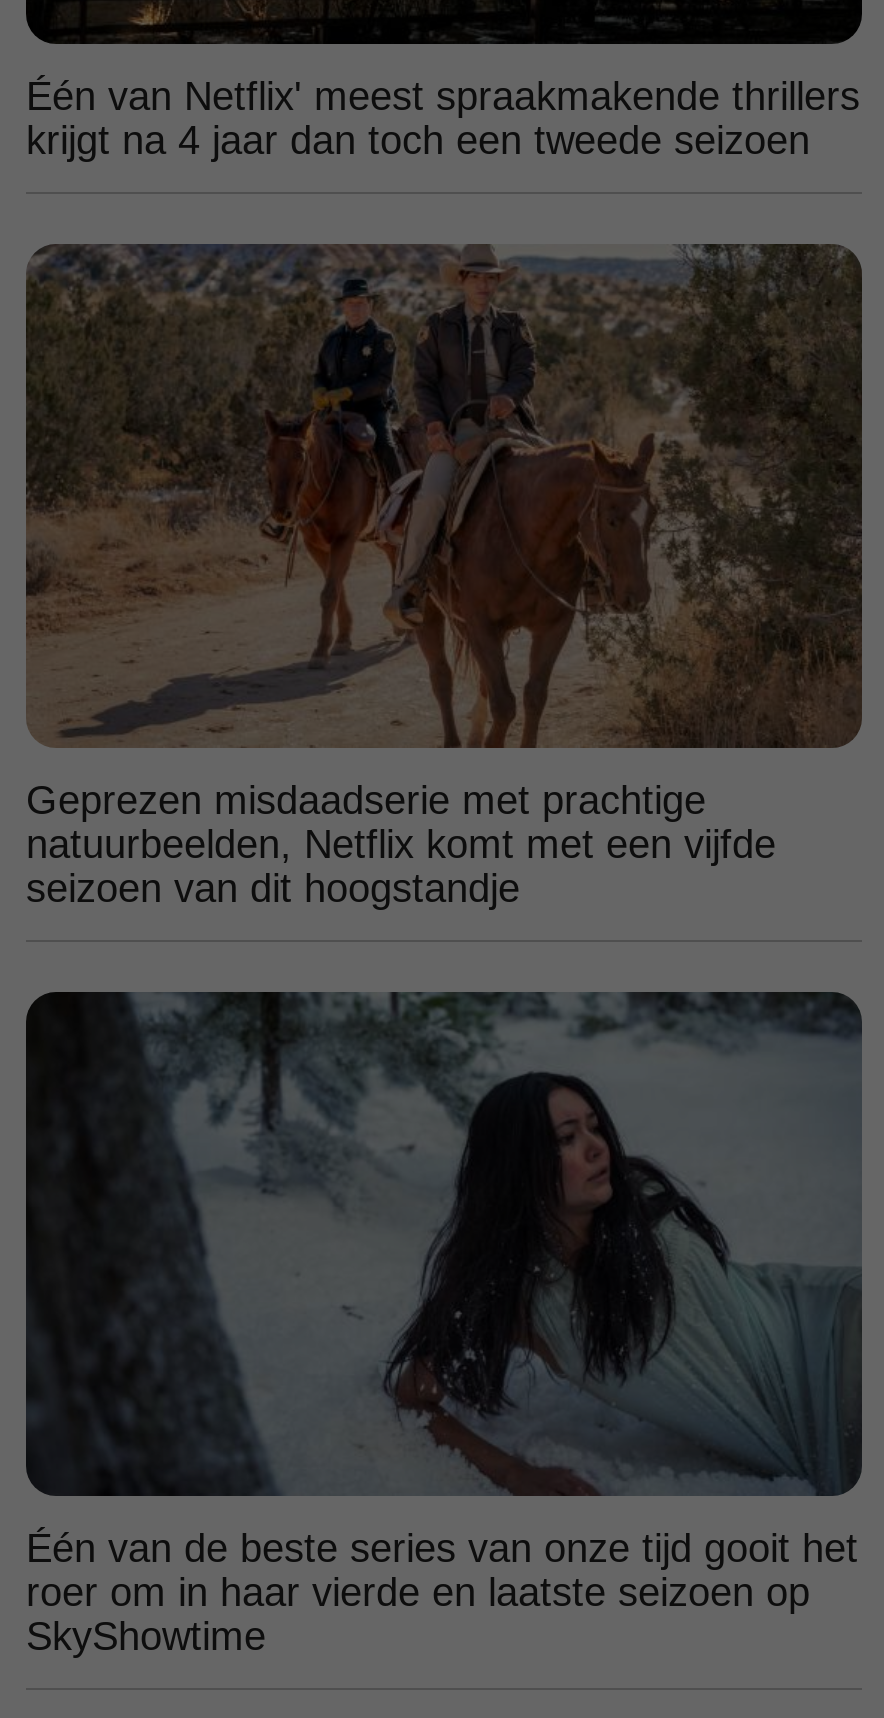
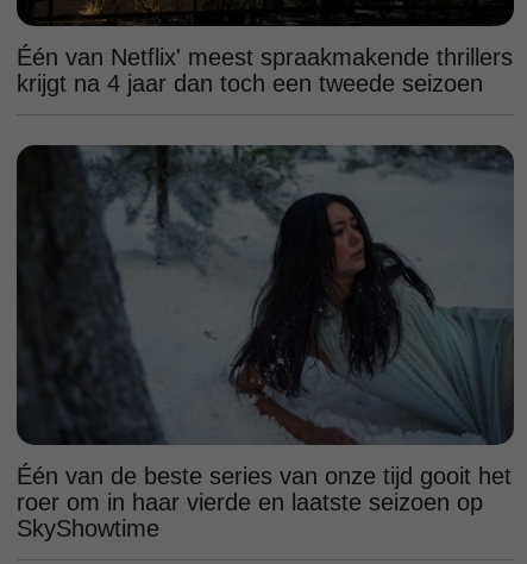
[24,244,862,909] [image] | Geprezen misdaadserie met prachtige | natuurbeelden, Netflix komt met een vijfde | seizoen van dit hoogstandje -> none

